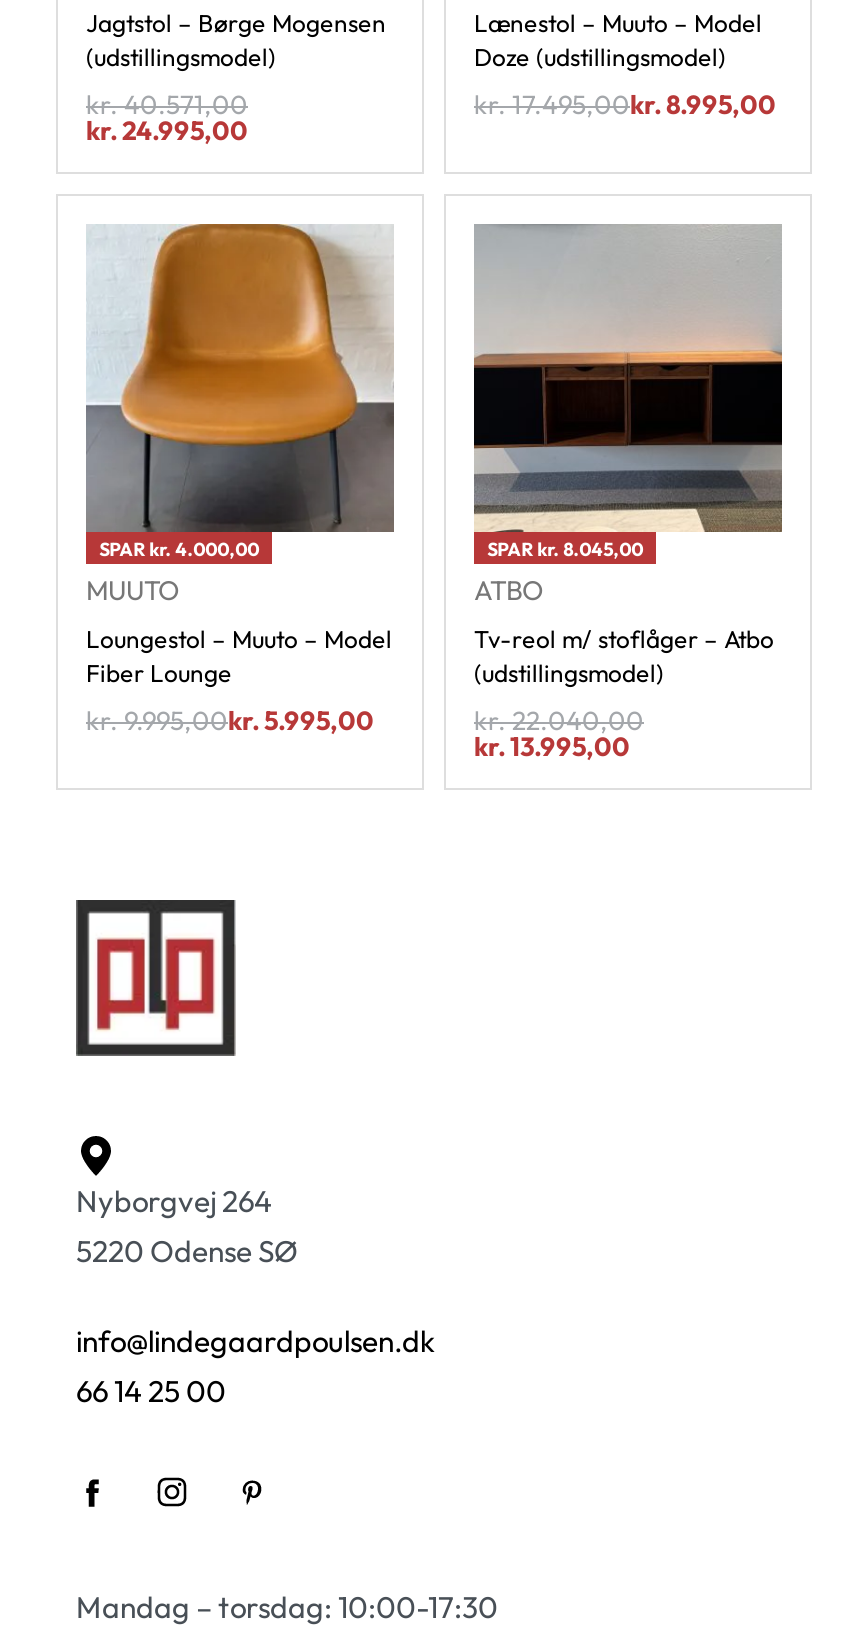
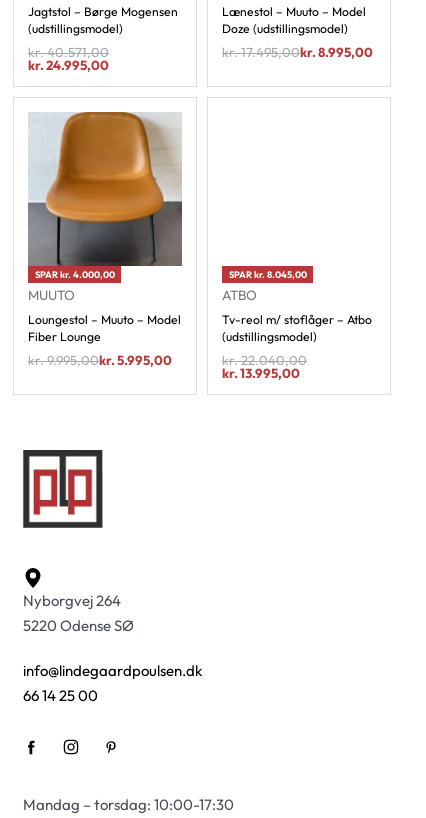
[472,222,784,534] [image] -> none

